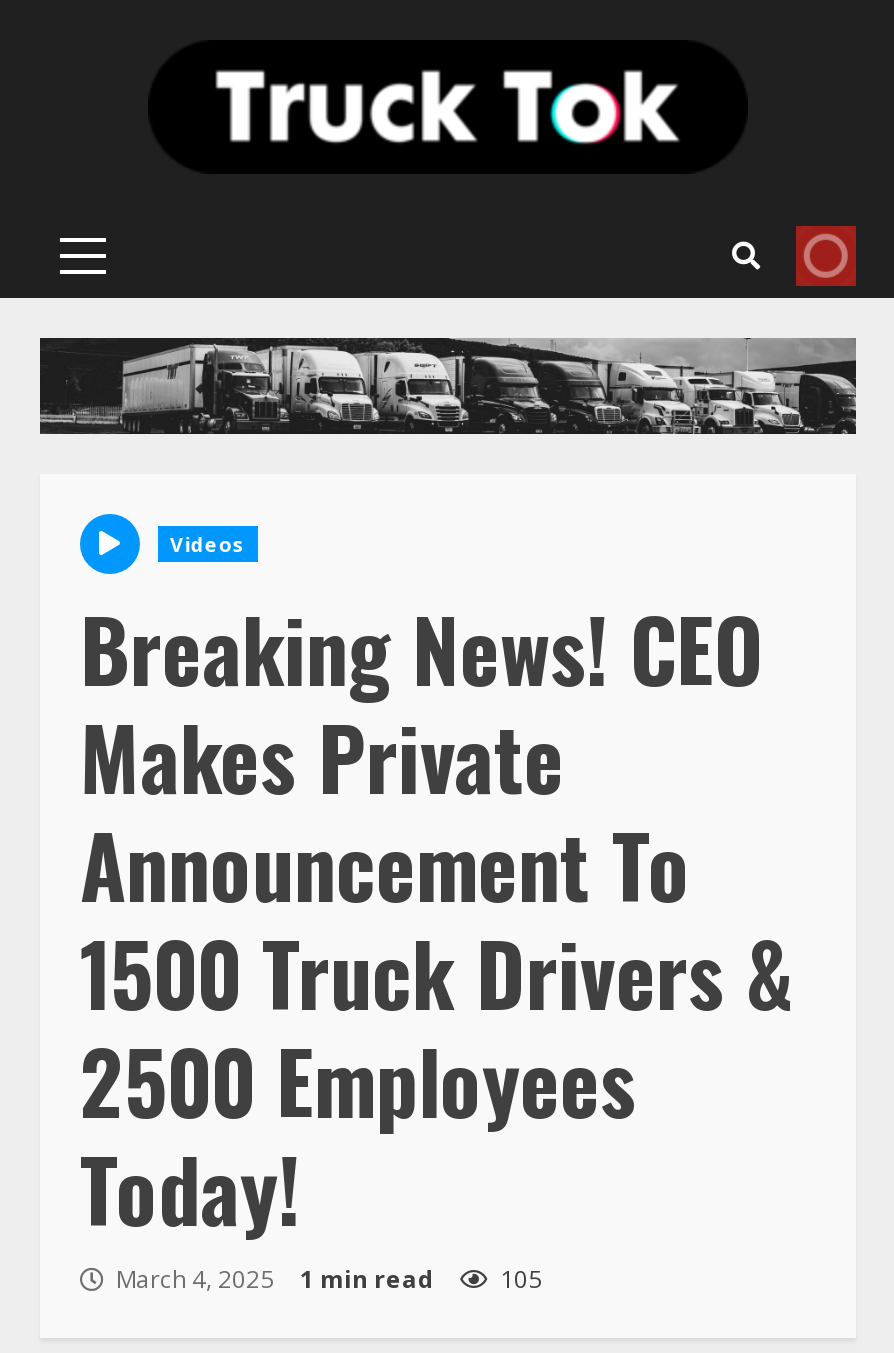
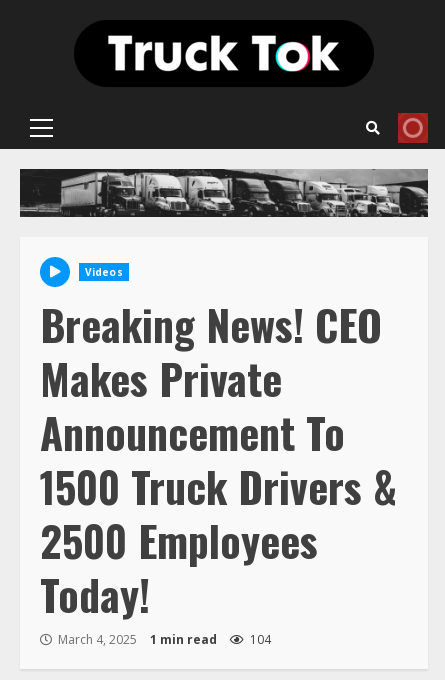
[110,1262,542,1296] March 4, 2025 1 min read 105 -> [55,631,271,648] March 4, 2025 1 min read 104

